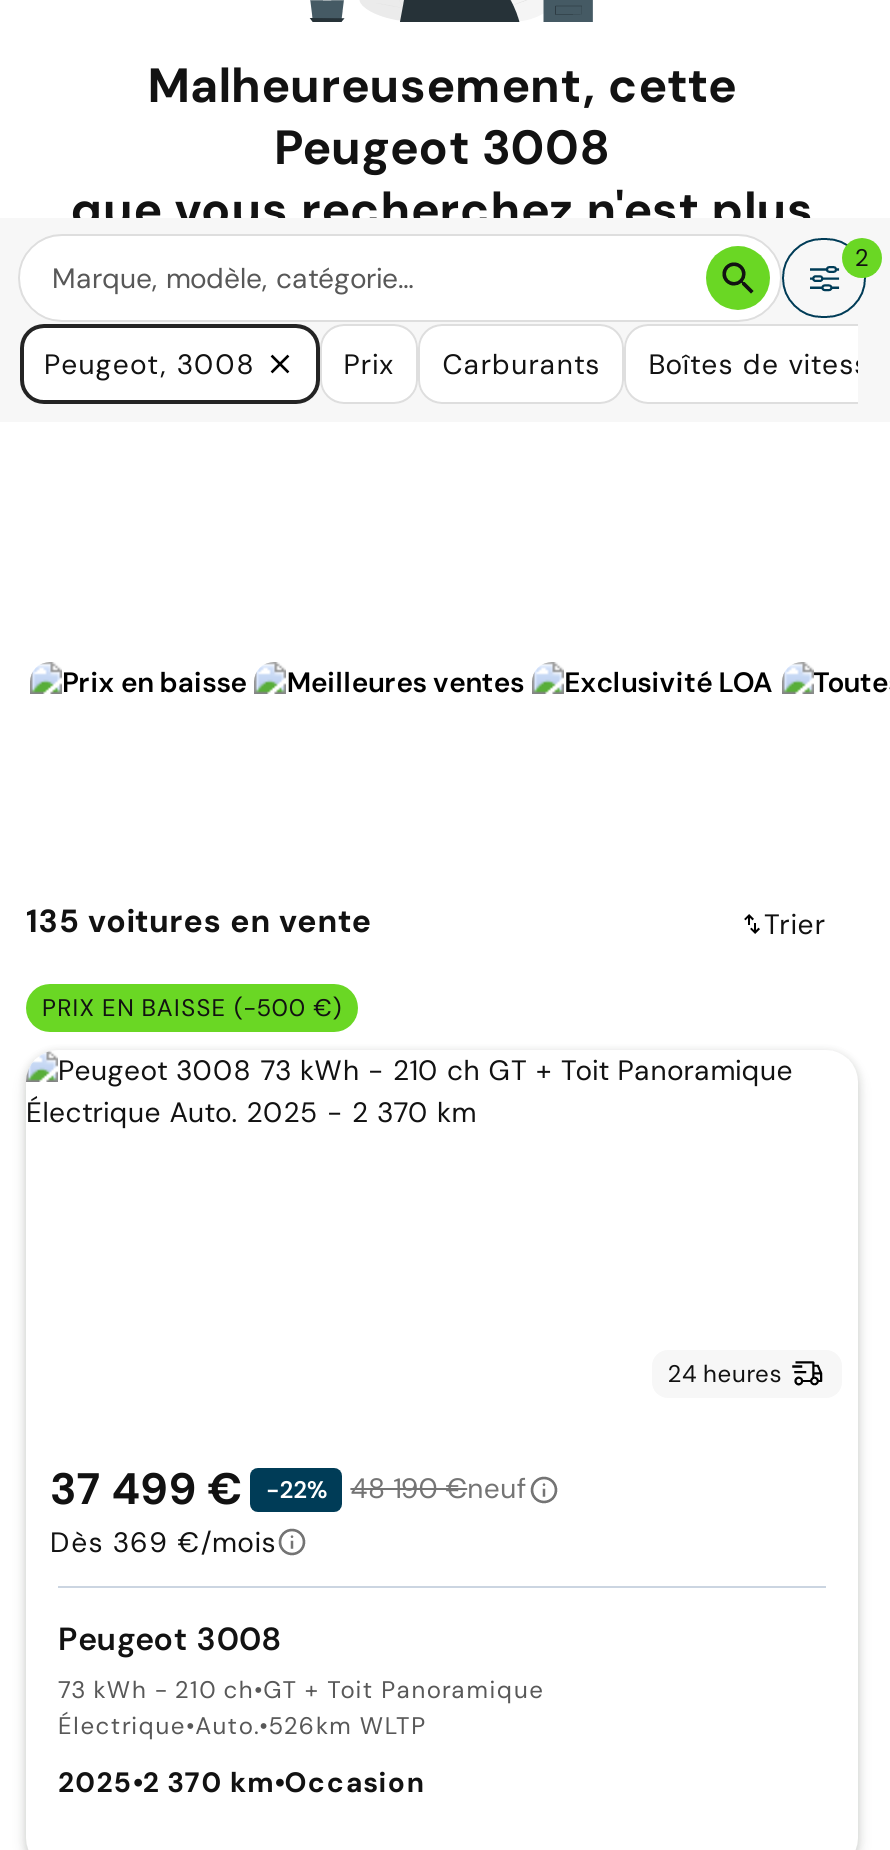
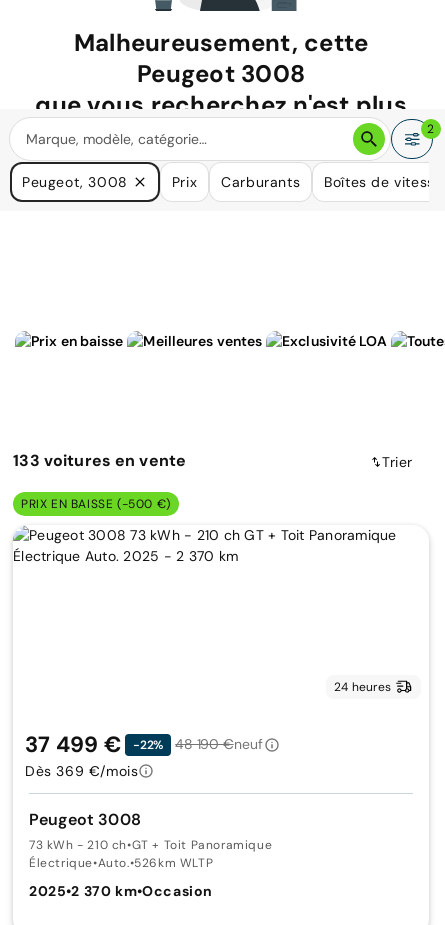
[26,901,372,943] 135 voitures en vente -> [13,450,186,471] 133 voitures en vente

